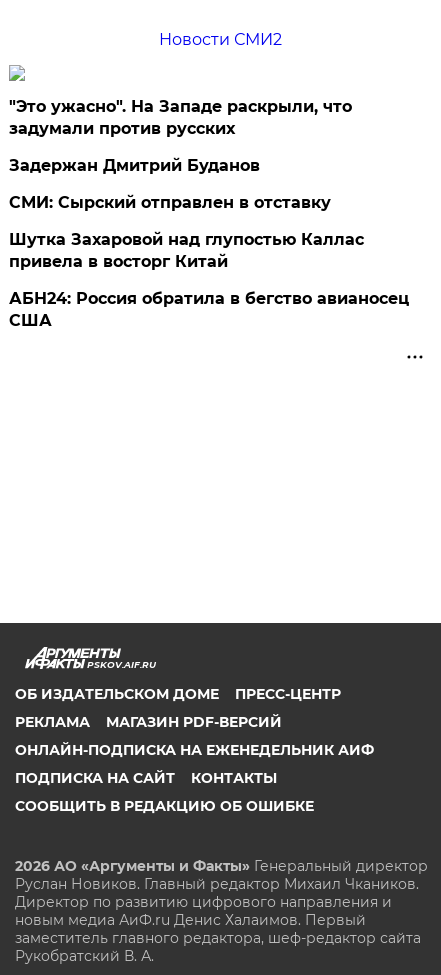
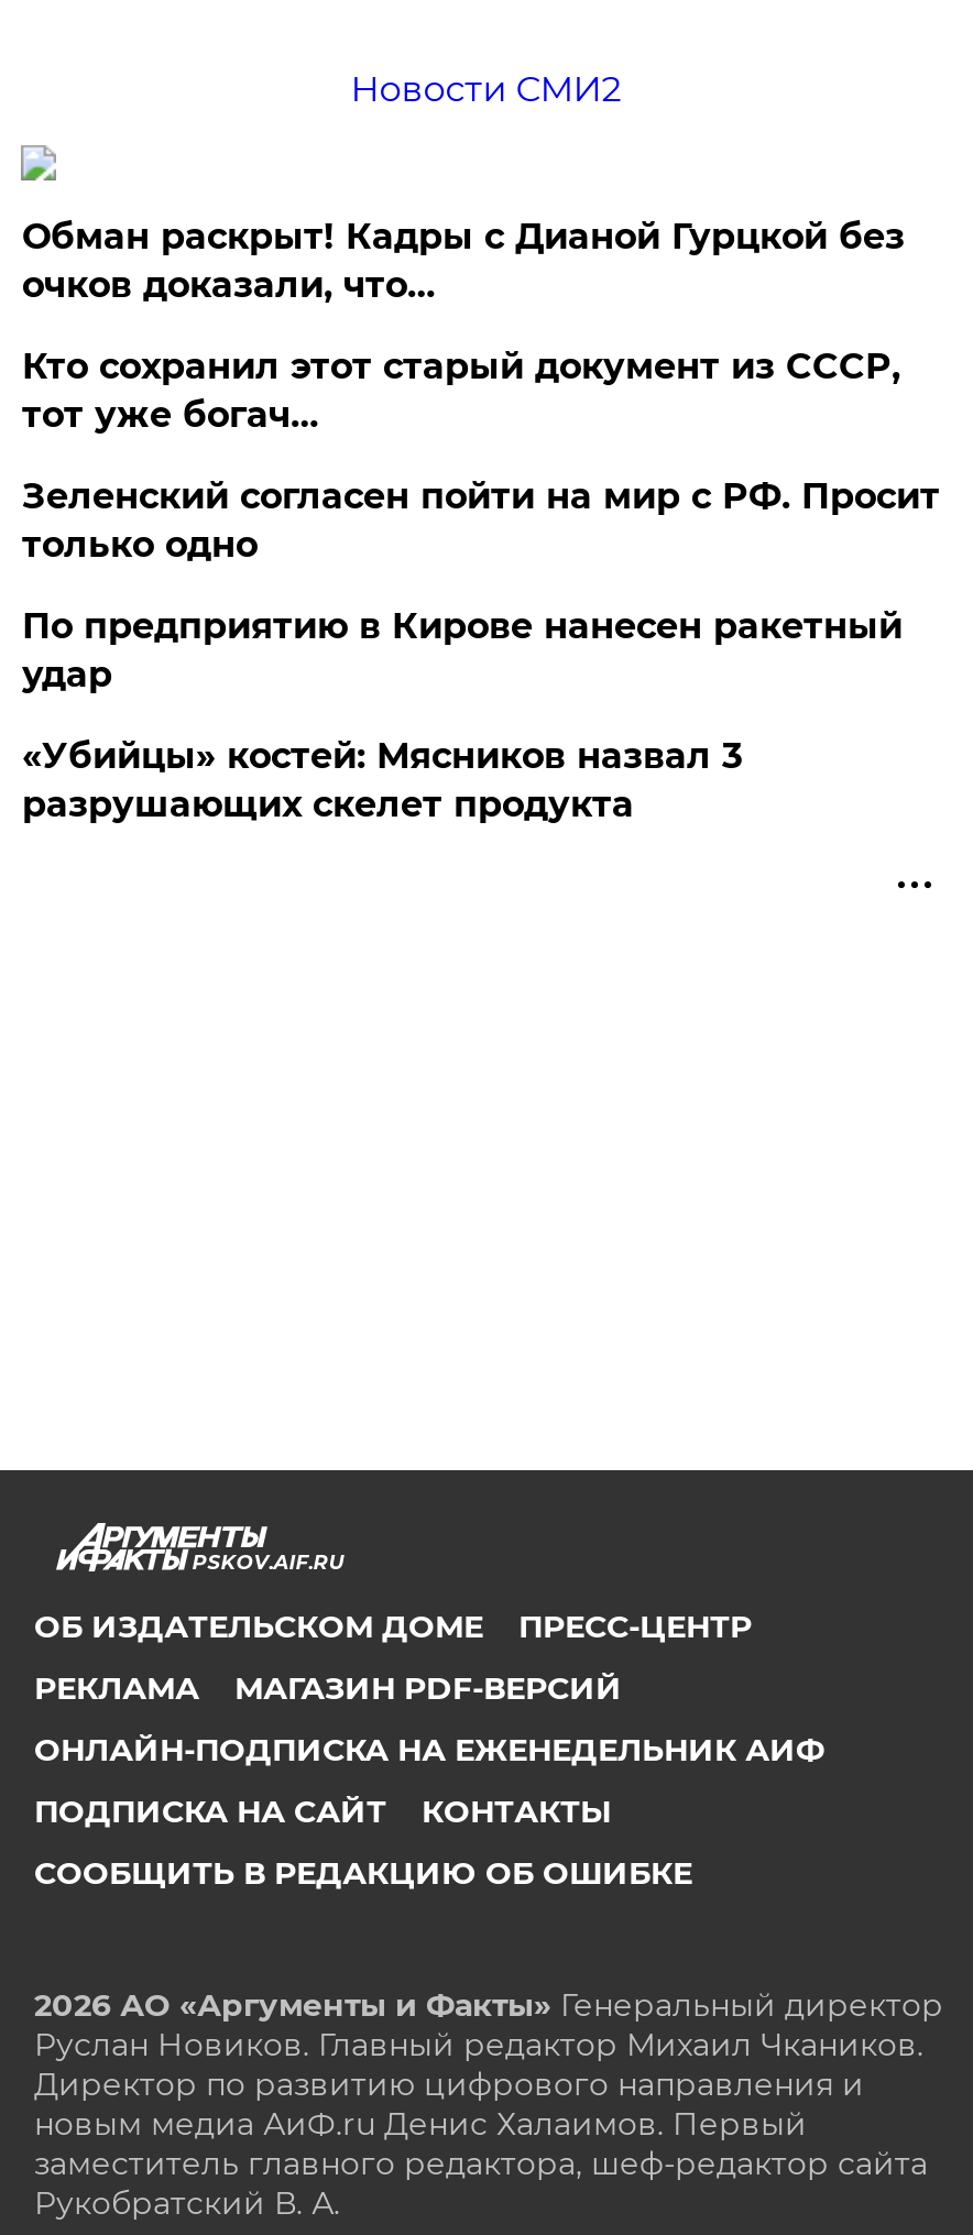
[9,97,352,138] "Это ужасно". На Западе раскрыли, что | задумали против русских -> [22,216,905,306] Обман раскрыт! Кадры с Дианой Гурцкой без | очков доказали, что…
[9,156,260,175] Задержан Дмитрий Буданов -> [22,346,900,436] Кто сохранил этот старый документ из СССР, | тот уже богач…
[9,193,331,212] СМИ: Сырский отправлен в отставку -> [22,475,940,566] Зеленский согласен пойти на мир с РФ. Просит | только одно
[9,230,364,271] Шутка Захаровой над глупостью Каллас | привела в восторг Китай -> [22,605,902,695] По предприятию в Кирове нанесен ракетный | удар
[9,289,409,330] АБН24: Россия обратила в бегство авианосец | США -> [22,735,742,825] «Убийцы» костей: Мясников назвал 3 | разрушающих скелет продукта

